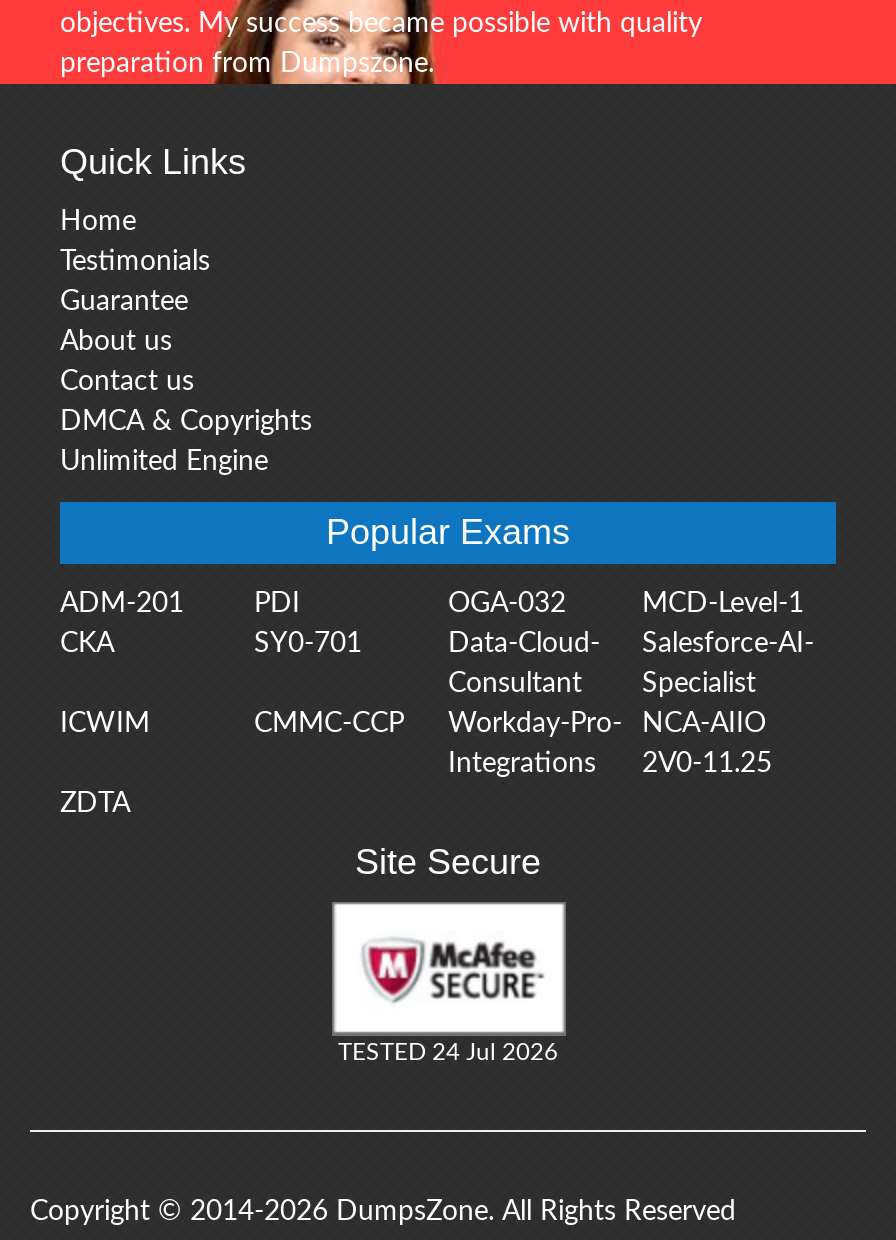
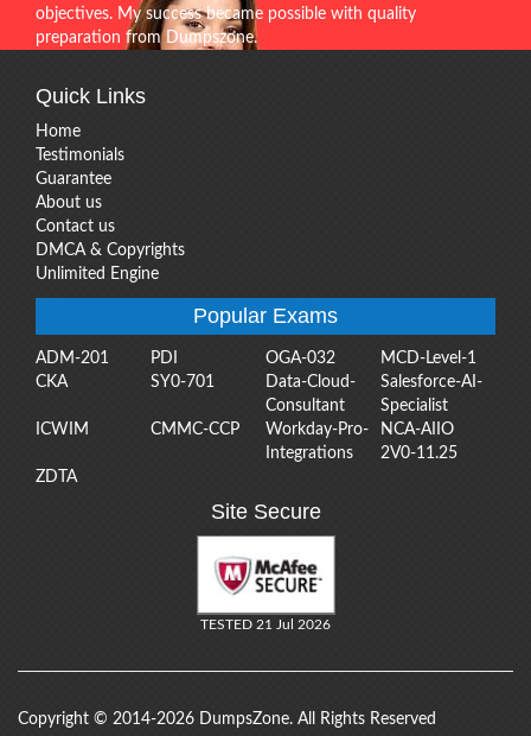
[338,1039,558,1063] TESTED 24 Jul 2026 -> [200,617,331,631] TESTED 21 Jul 2026

